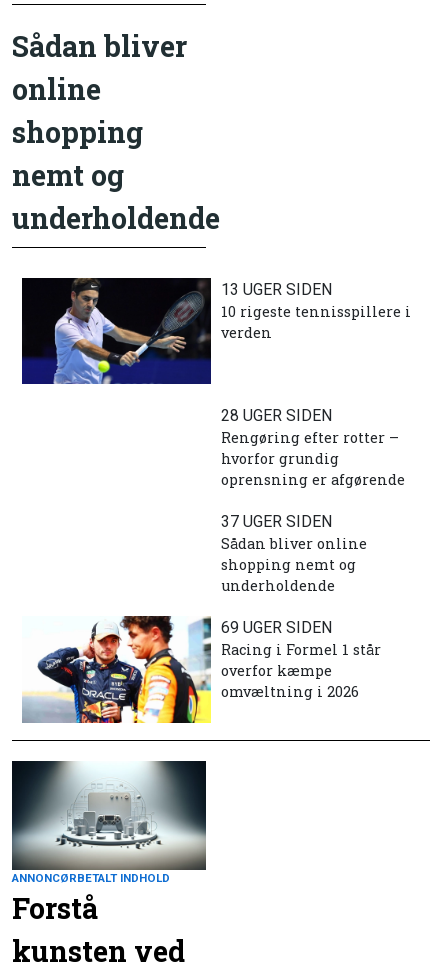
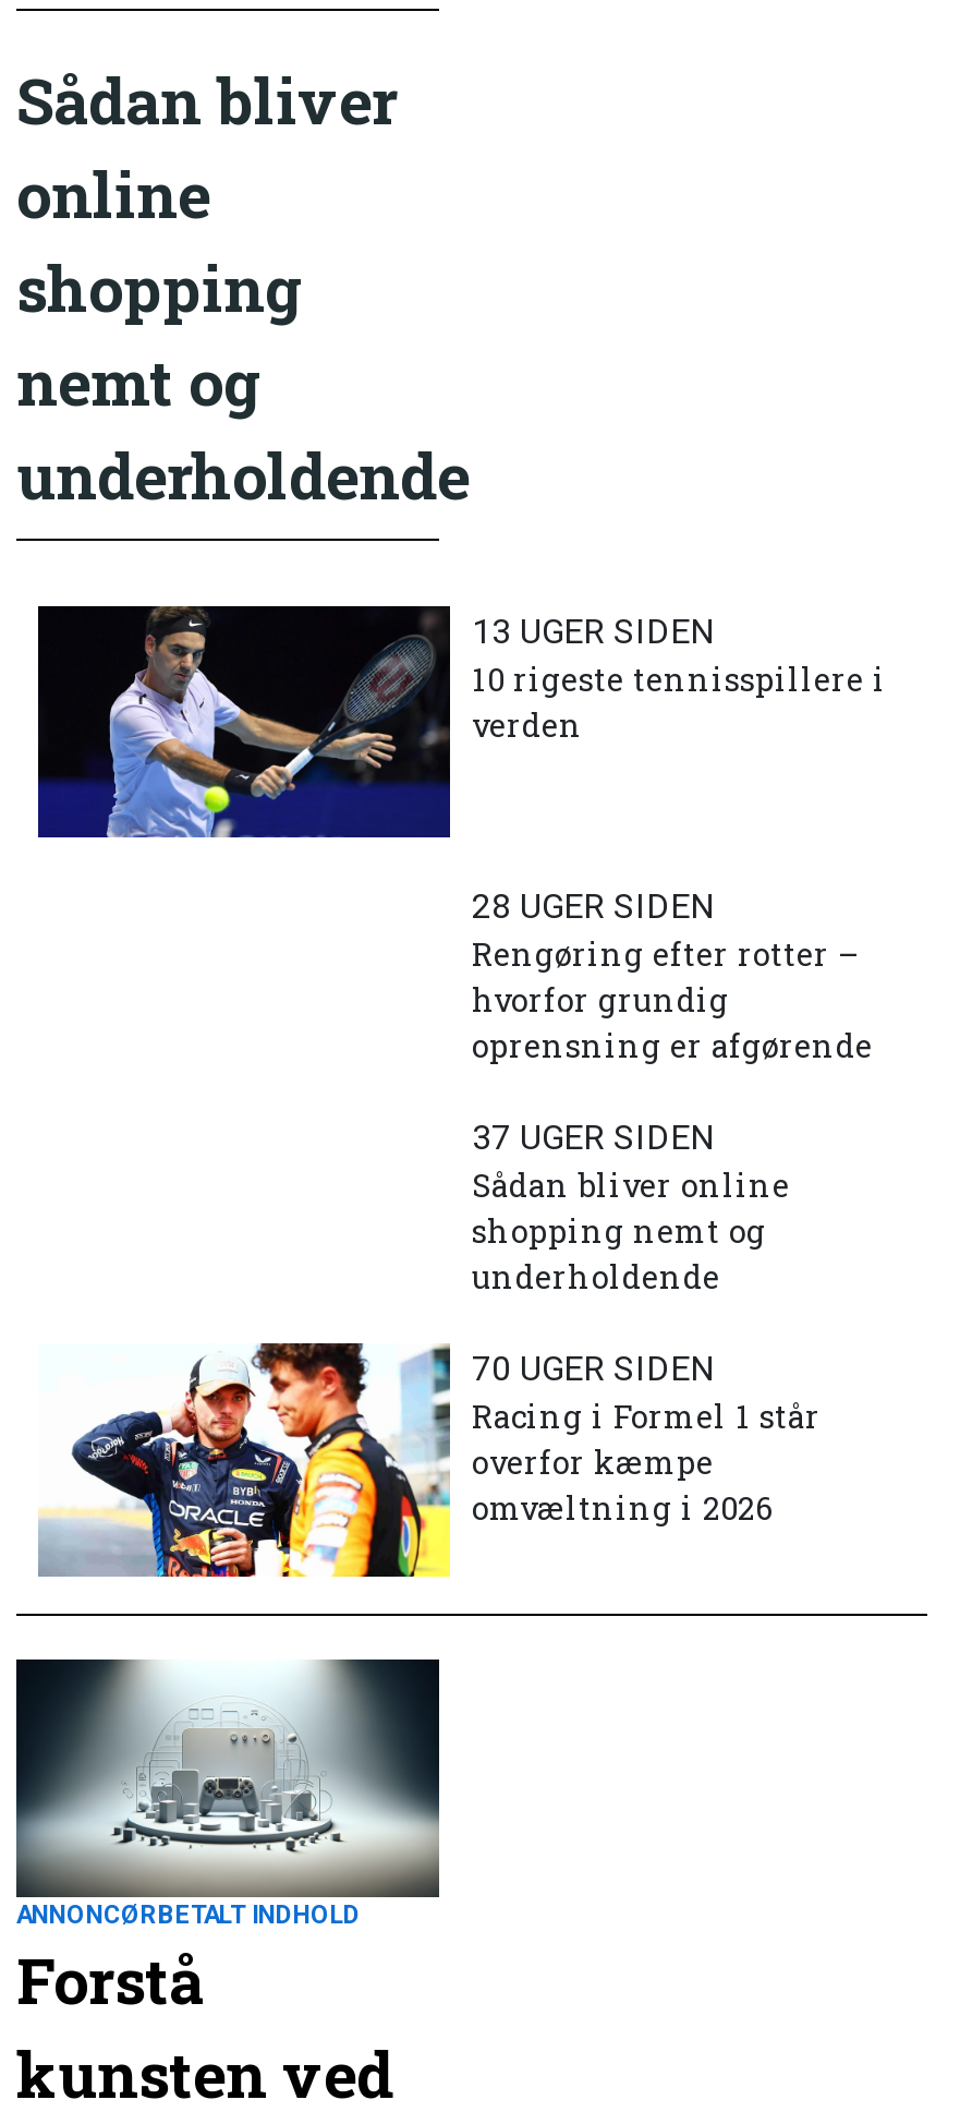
[221,618,332,637] 69 UGER SIDEN -> [472,1348,714,1390] 70 UGER SIDEN

